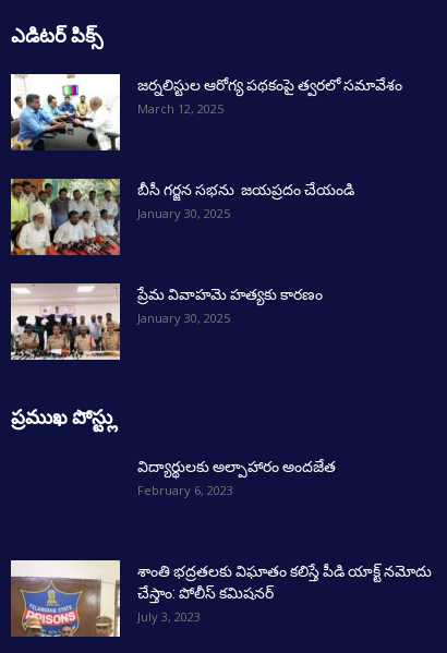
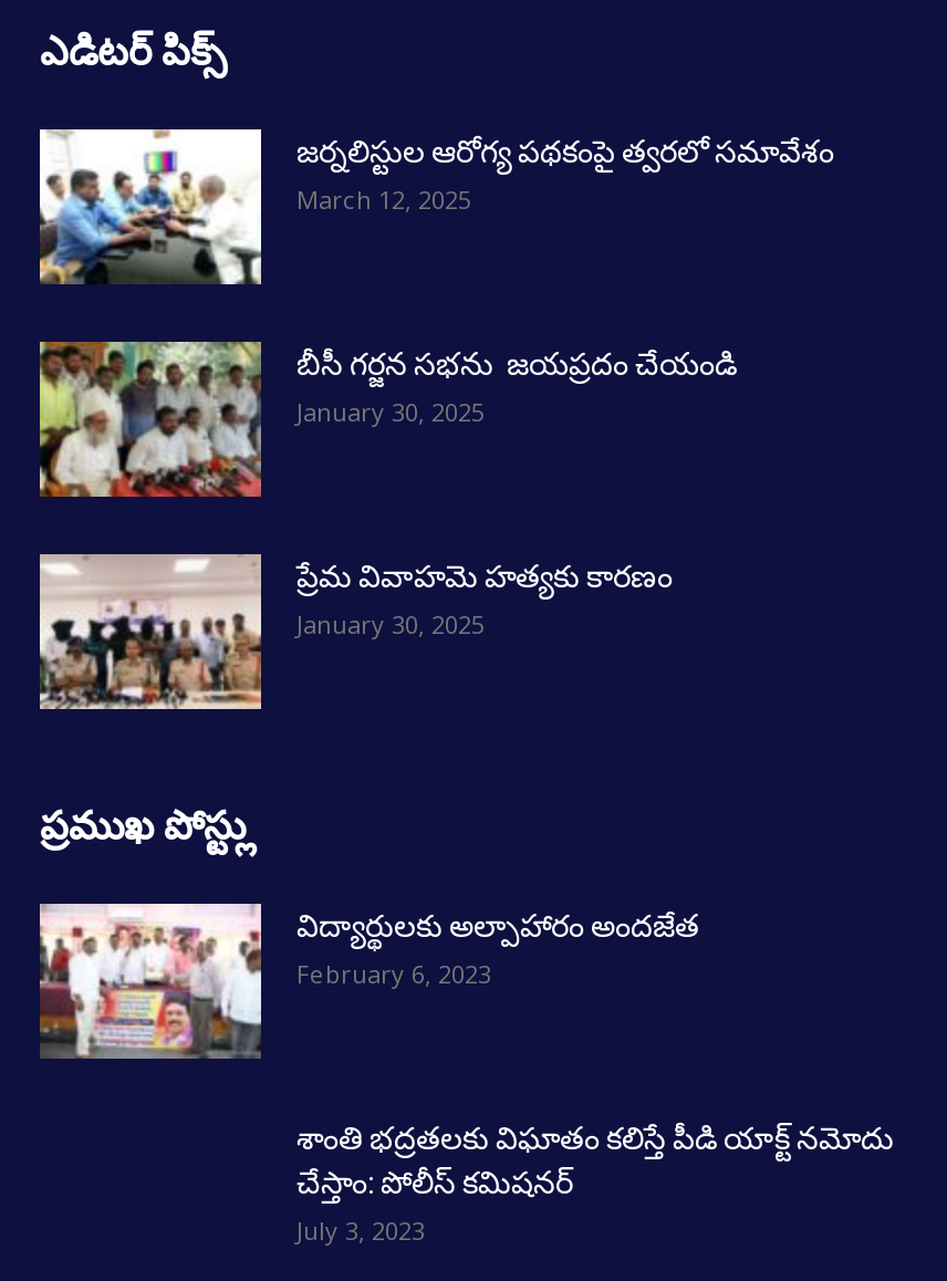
none -> [38,902,263,1061] [image]
[10,559,121,638] [image] -> none

